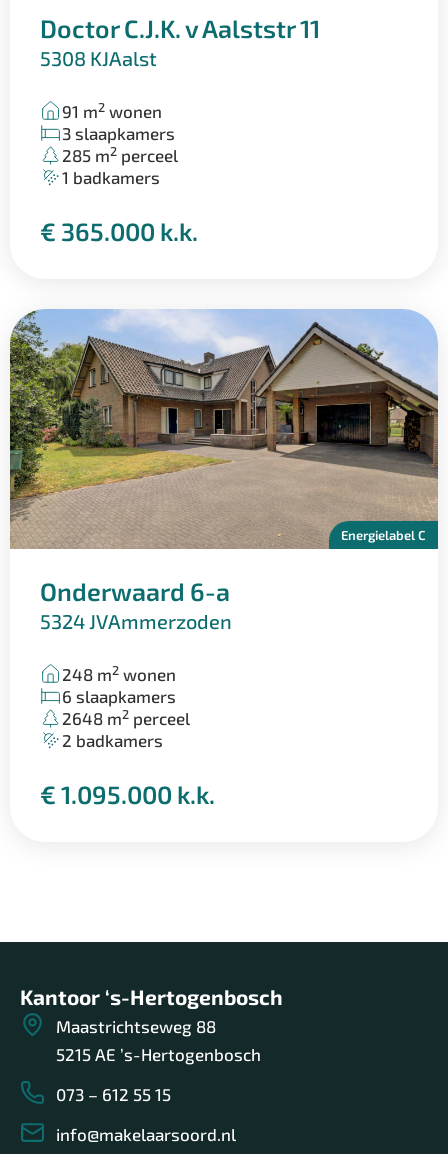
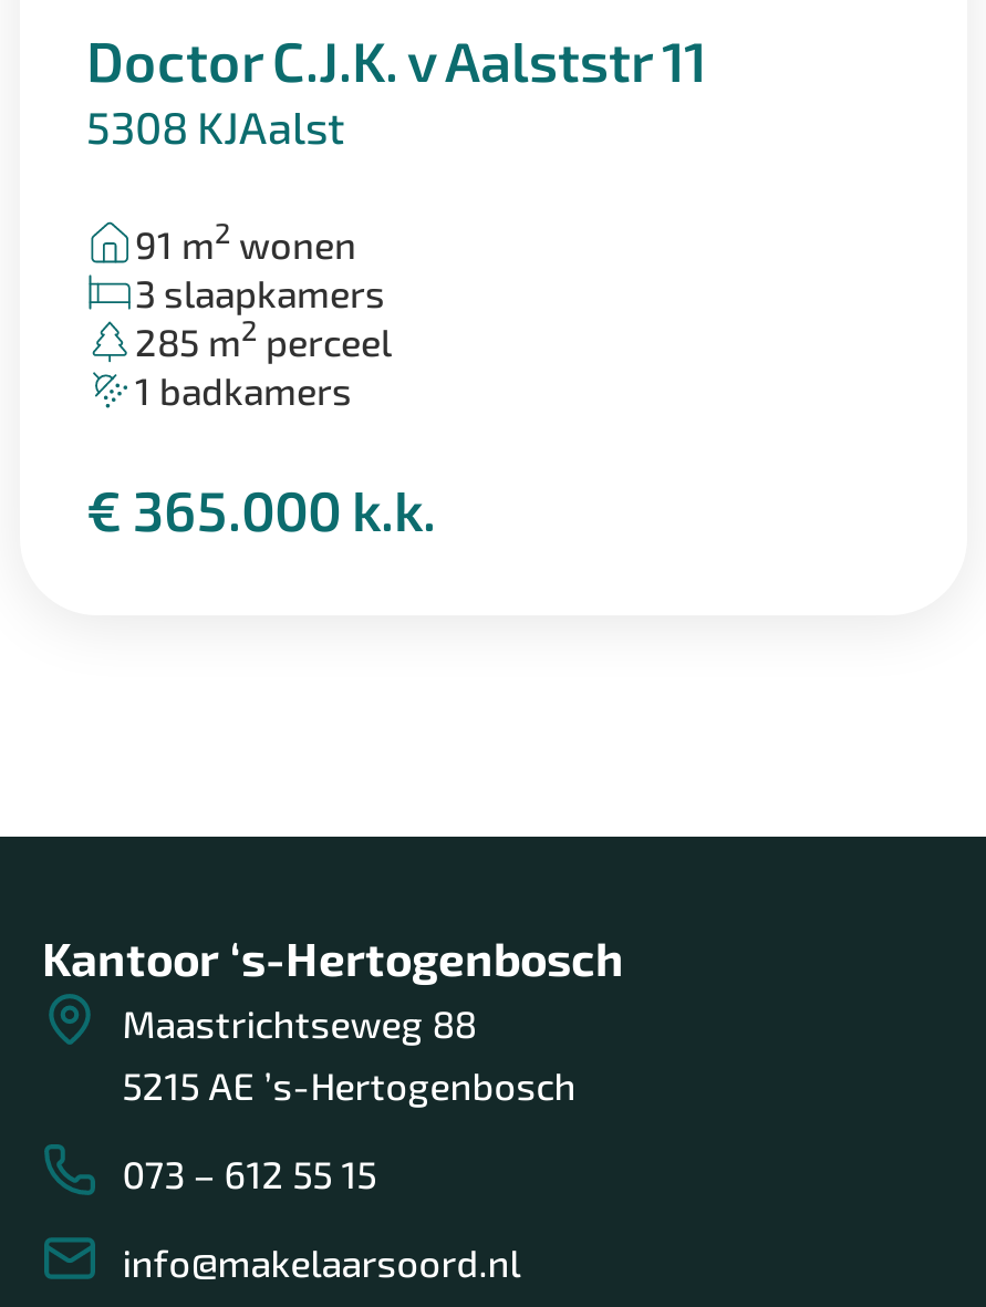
[9,308,439,809] [image] | Energielabel C | Onderwaard 6-a | 5324 JVAmmerzoden | 248 m2 wonen | 6 slaapkamers | 2648 m2 perceel | 2 badkamers | € 1.095.000 k.k. -> none

